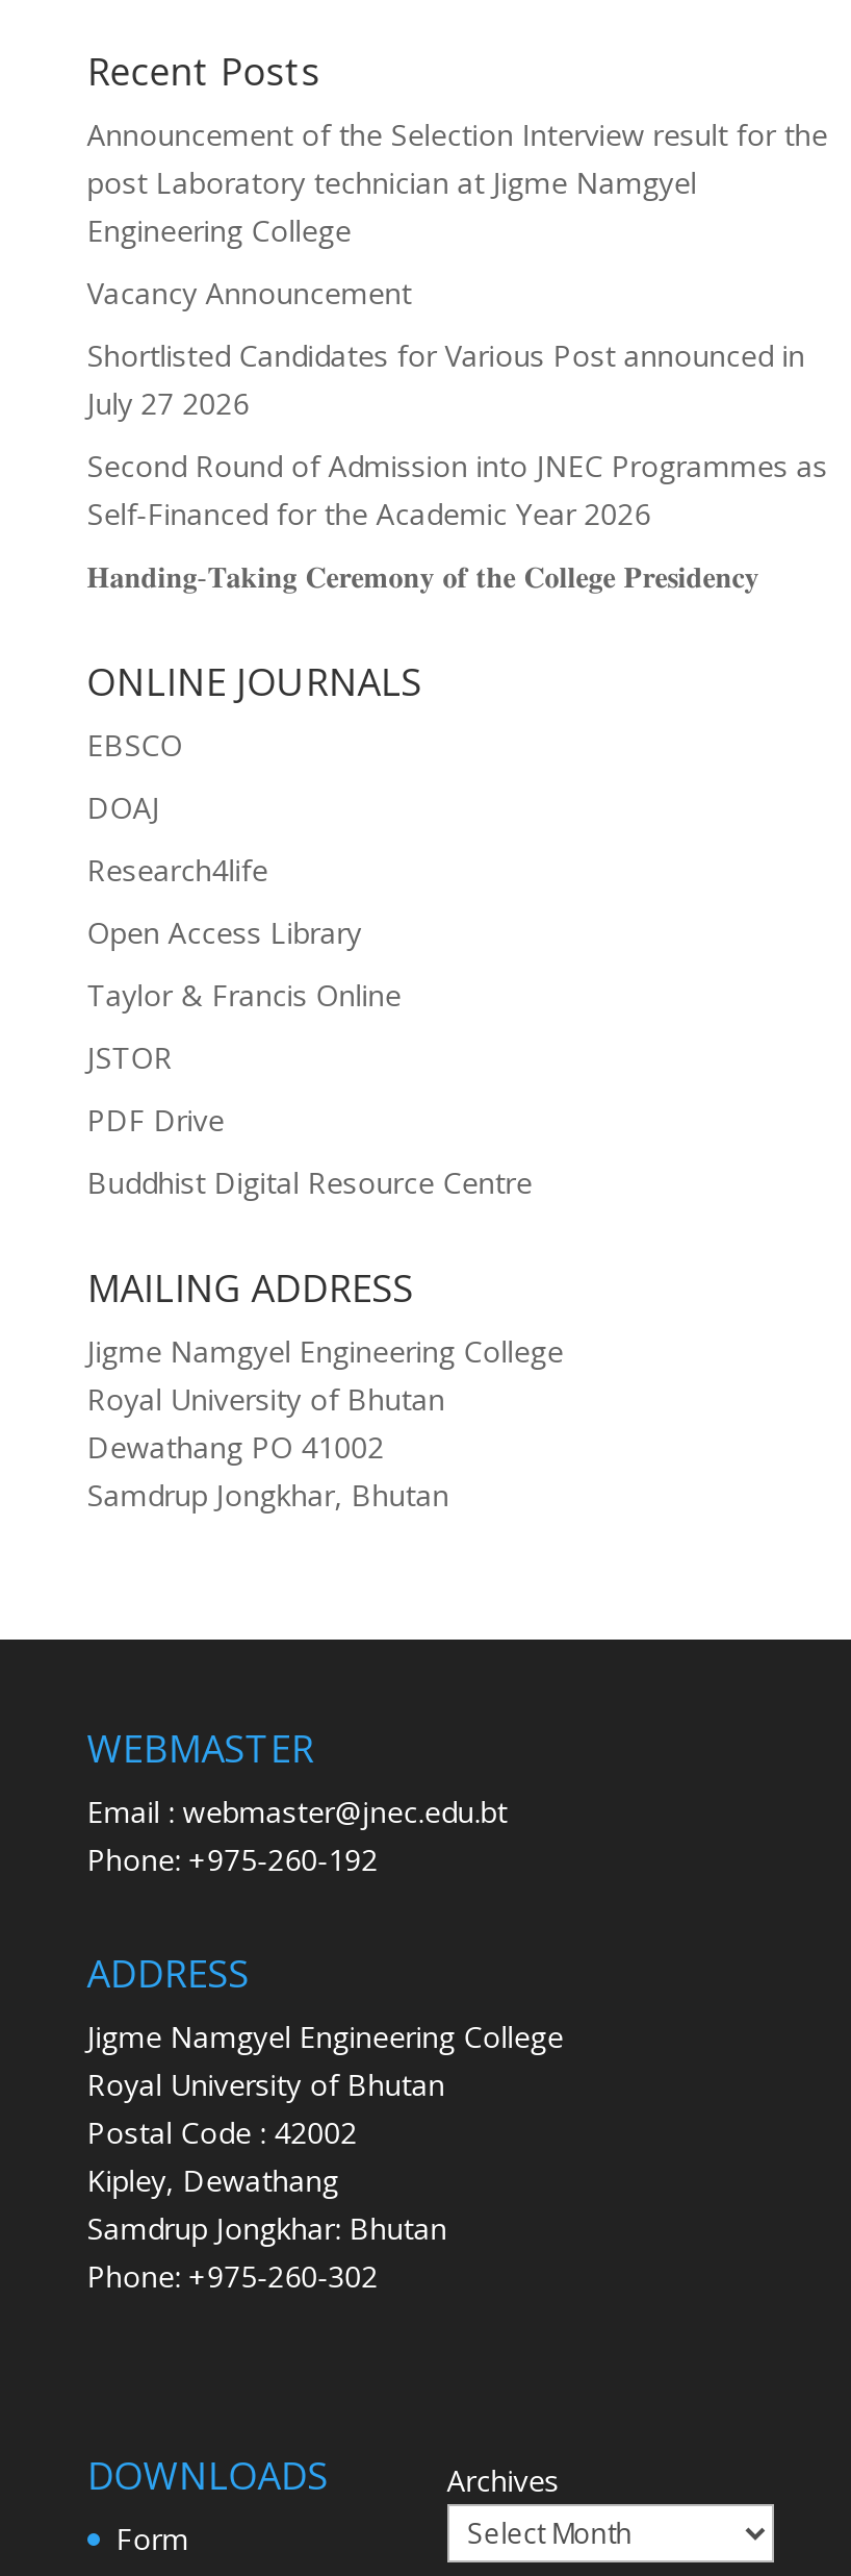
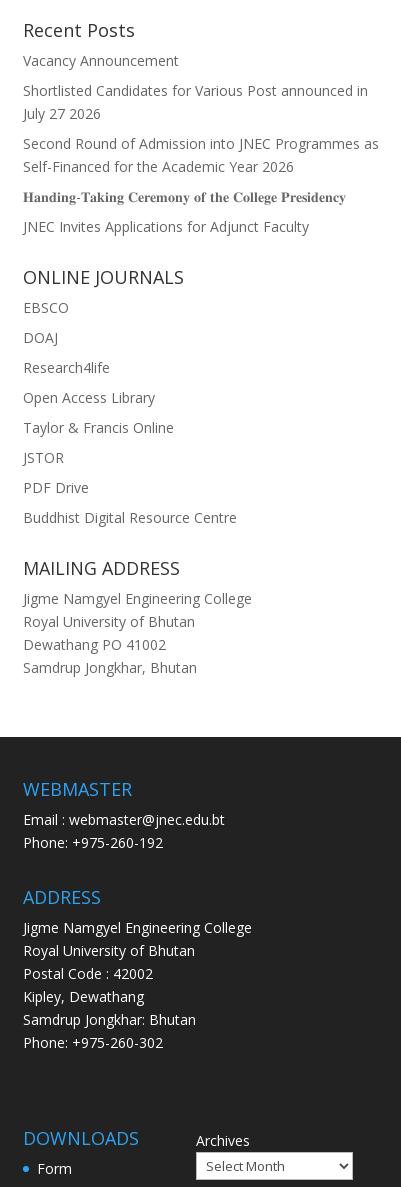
[87,115,828,250] Announcement of the Selection Interview result for the | post Laboratory technician at Jigme Namgyel | Engineering College -> none
moved [87,273,828,533] -> [23,51,379,176]: Vacancy Announcement | Shortlisted Candidates for Various Post announced in | July 27 2026 | Second Round of Admission into JNEC Programmes as | Self-Financed for the Academic Year 2026
none -> [23,217,309,236] JNEC Invites Applications for Adjunct Faculty

